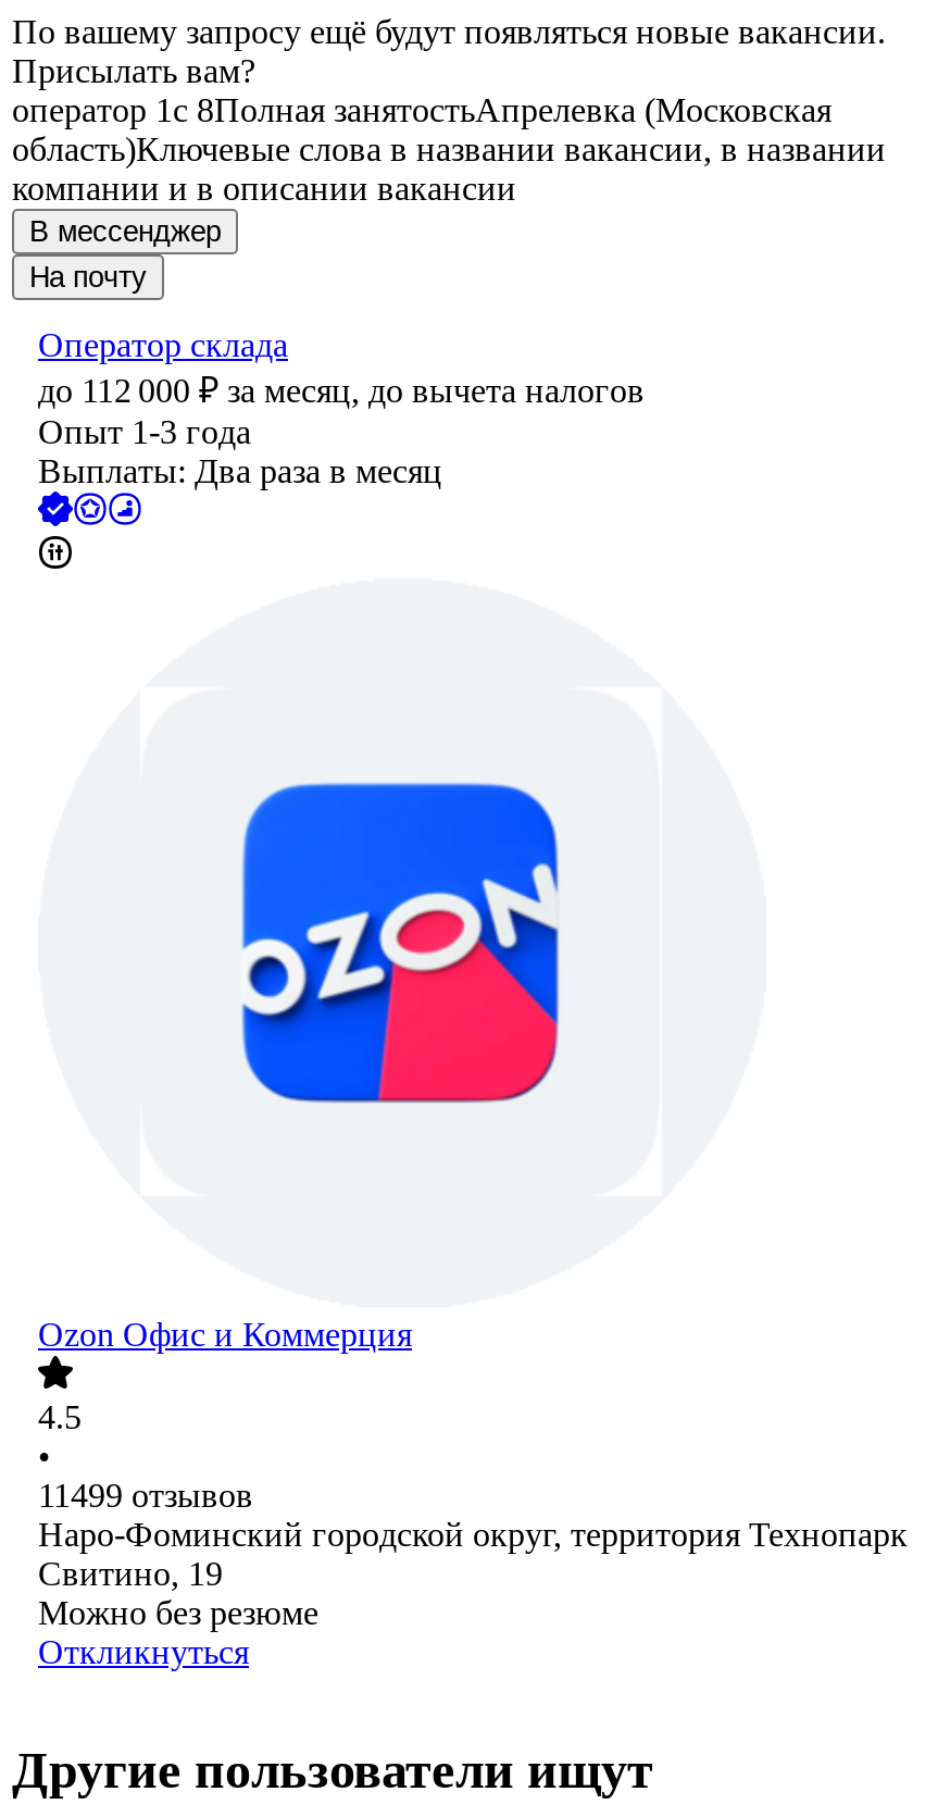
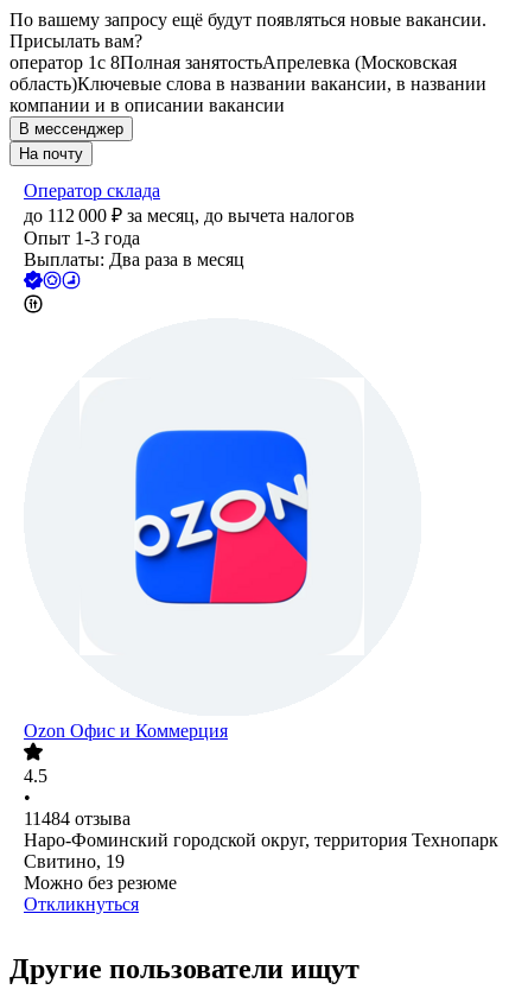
[38,1477,253,1514] 11499 отзывов -> [24,809,131,829] 11484 отзыва

